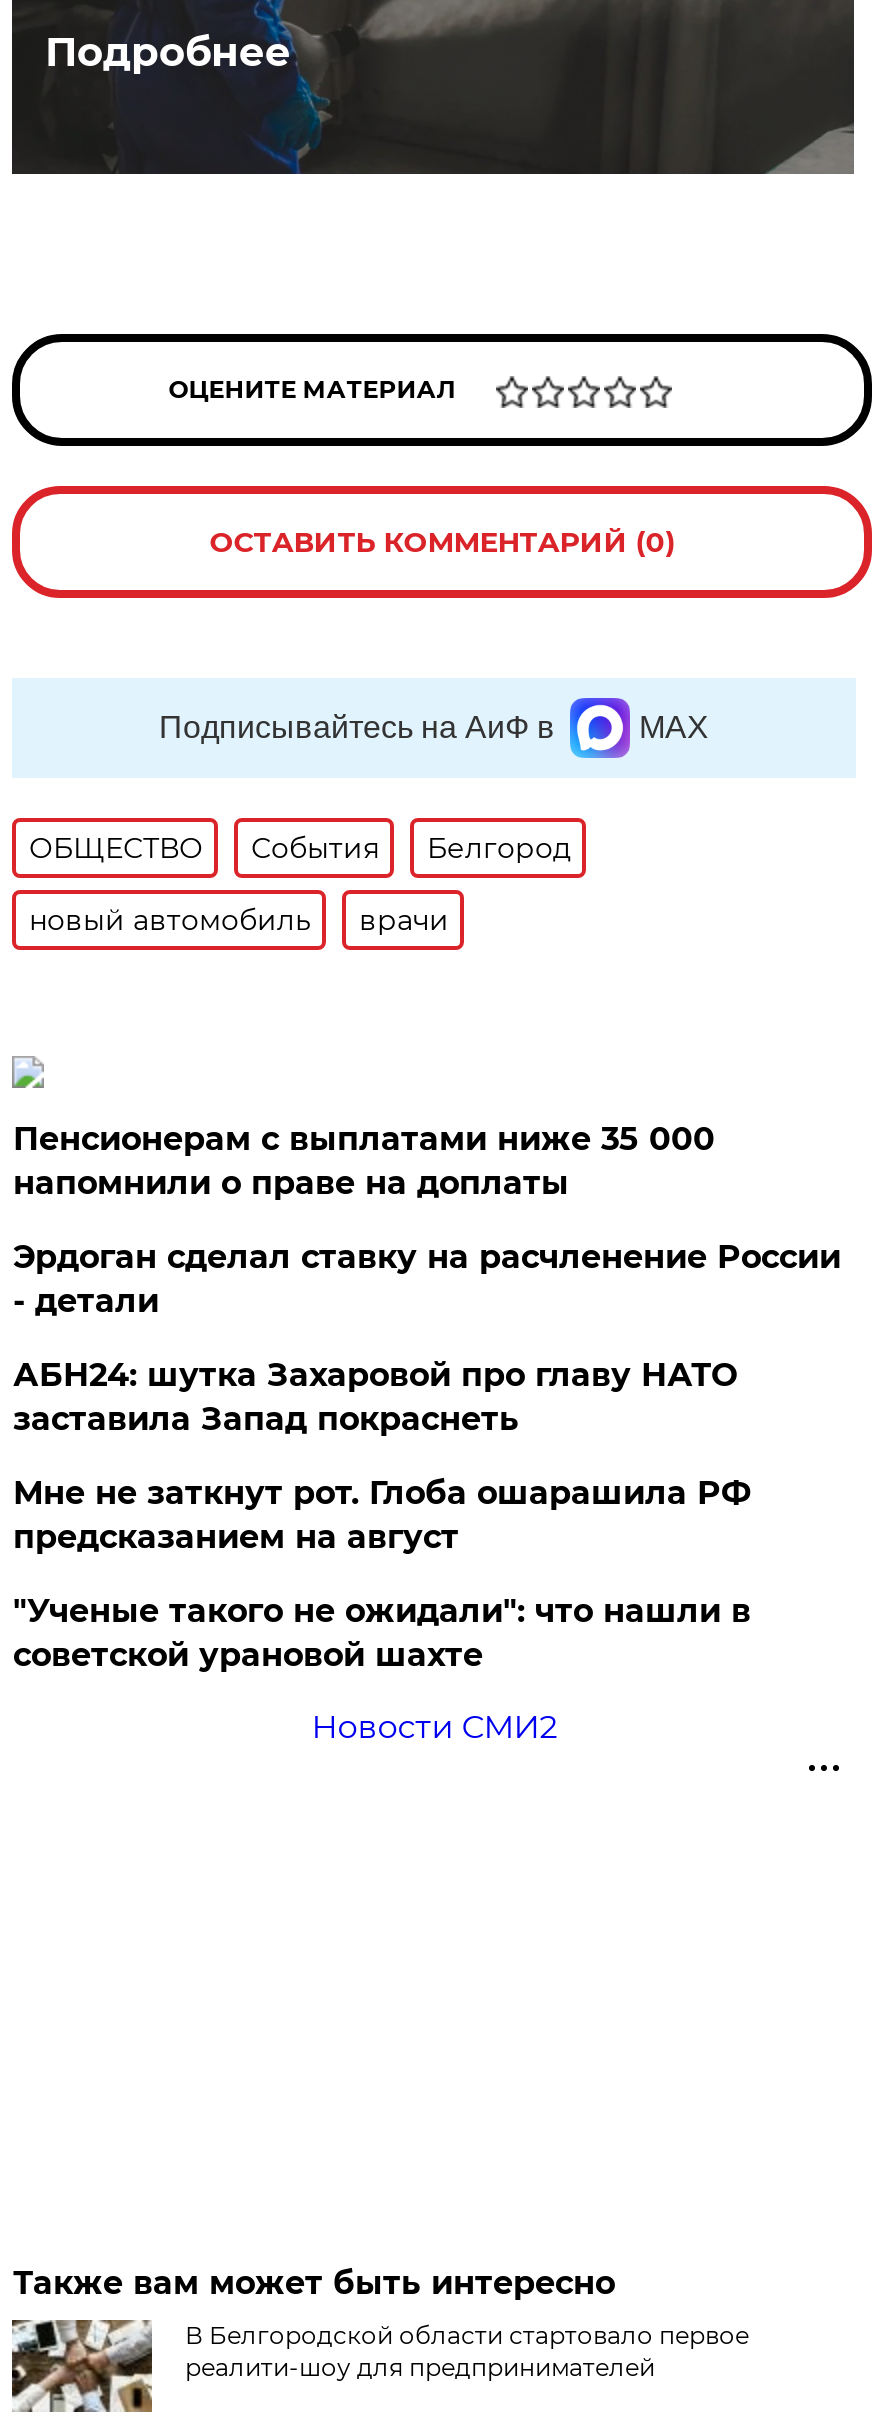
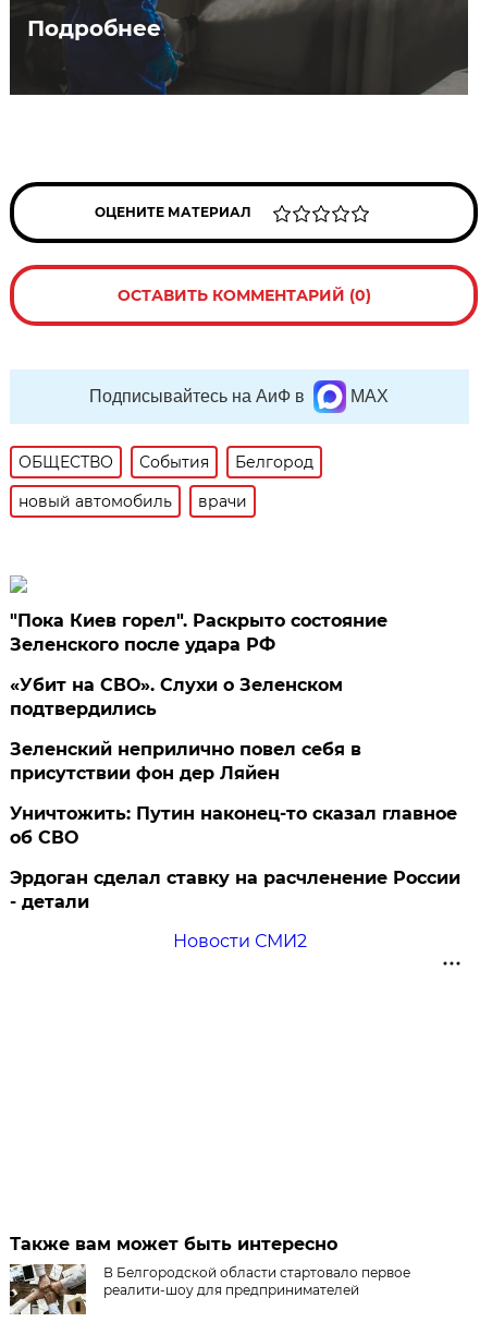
[13,1120,715,1202] Пенсионерам с выплатами ниже 35 000 | напомнили о праве на доплаты -> [10,610,458,848] "Пока Киев горел". Раскрыто состояние | Зеленского после удара РФ | «Убит на СВО». Слухи о Зеленском | подтвердились | Зеленский неприлично повел cебя в | присутствии фон дер Ляйен | Уничтожить: Путин наконец-то сказал главное | об СВО
moved [13,1238,841,1320] -> [10,867,461,912]: Эрдоган сделал ставку на расчленение России | - детали
[13,1356,751,1674] АБН24: шутка Захаровой про главу НАТО | заставила Запад покраснеть | Мне не заткнут рот. Глоба ошарашила РФ | предсказанием на август | "Ученые такого не ожидали": что нашли в | советской урановой шахте -> none

